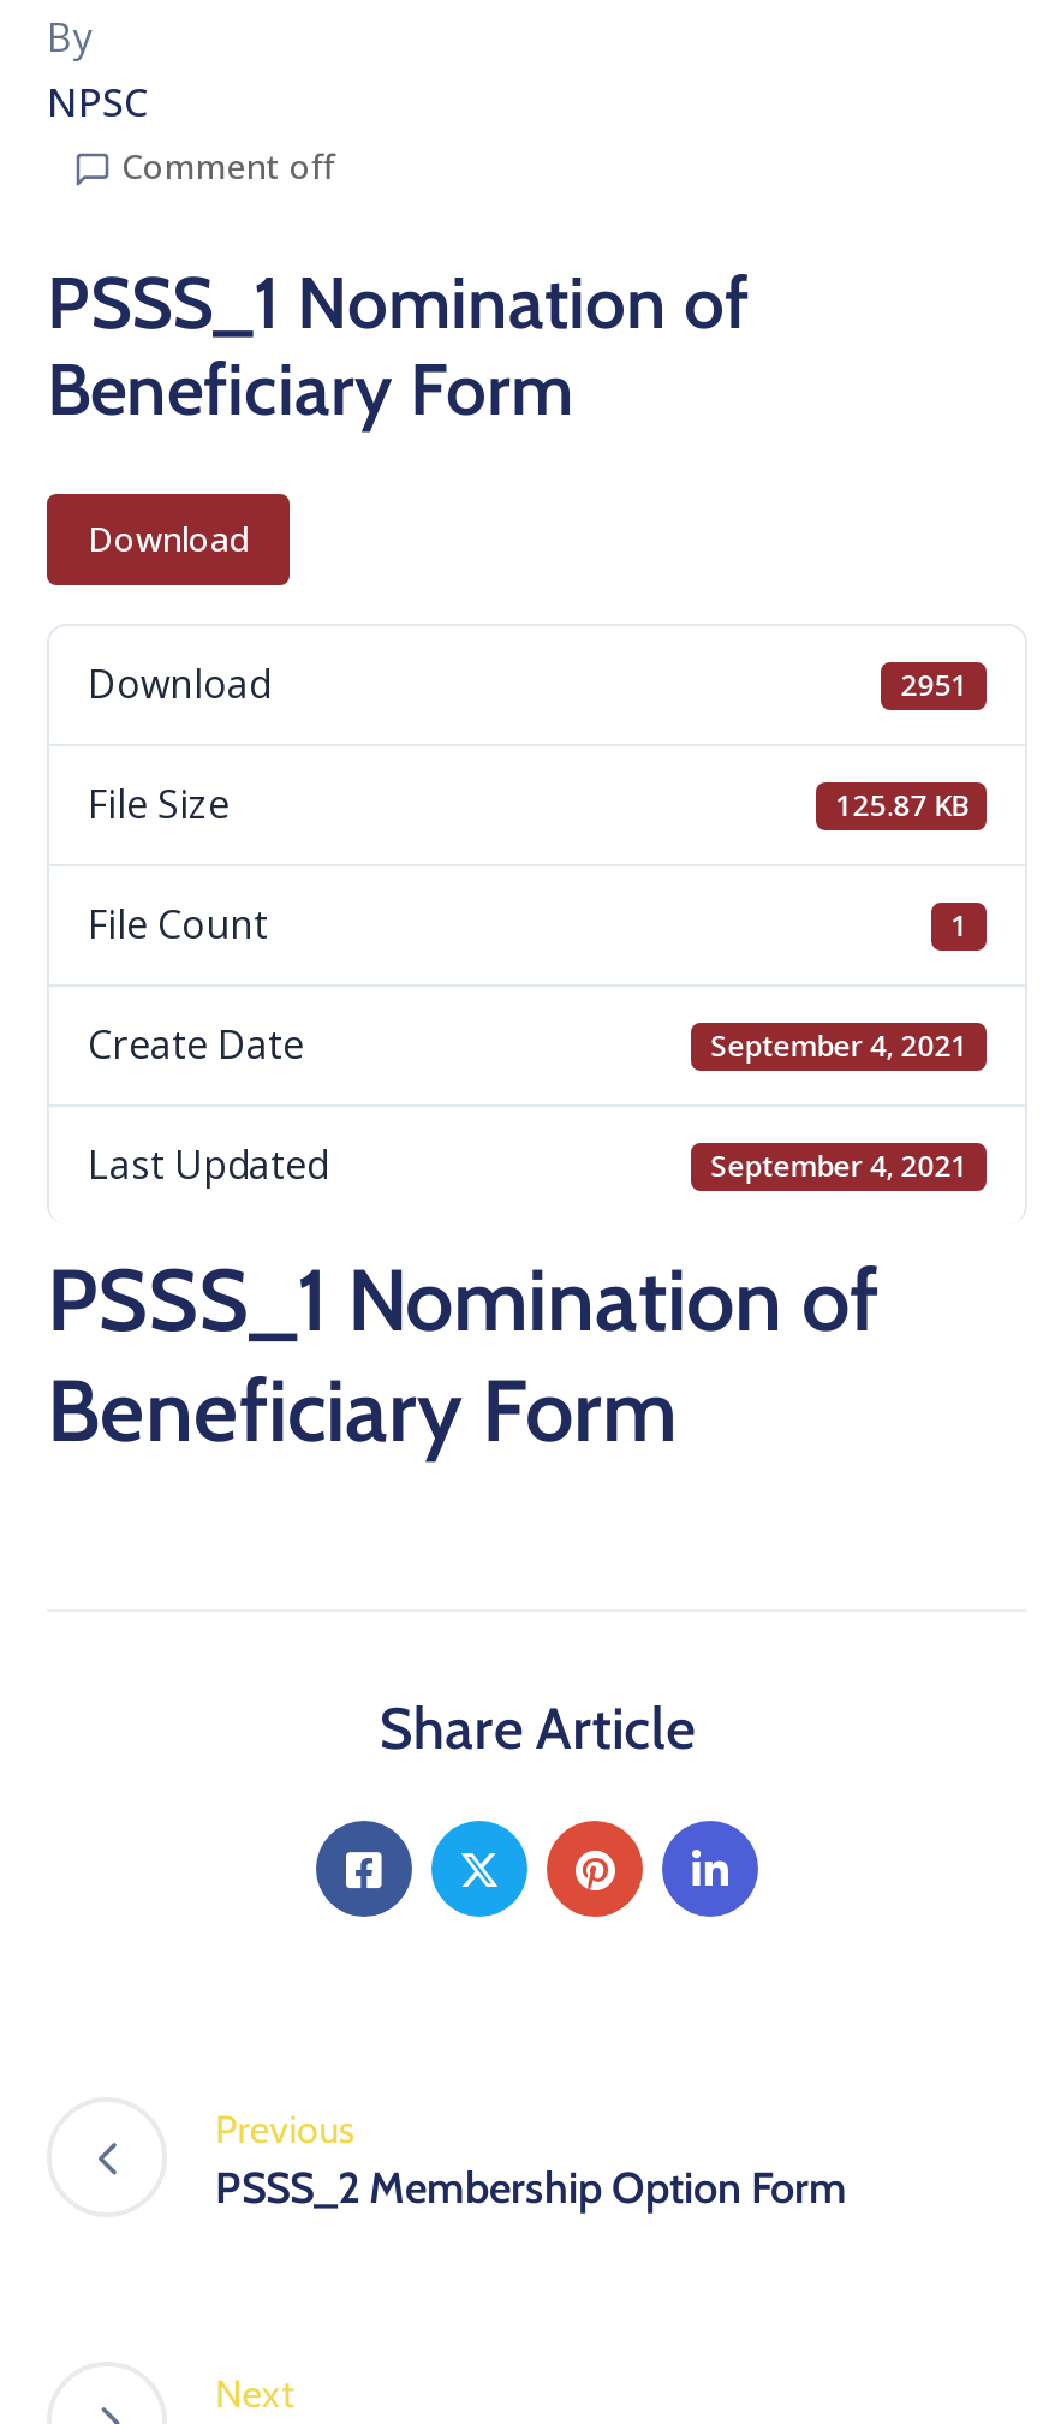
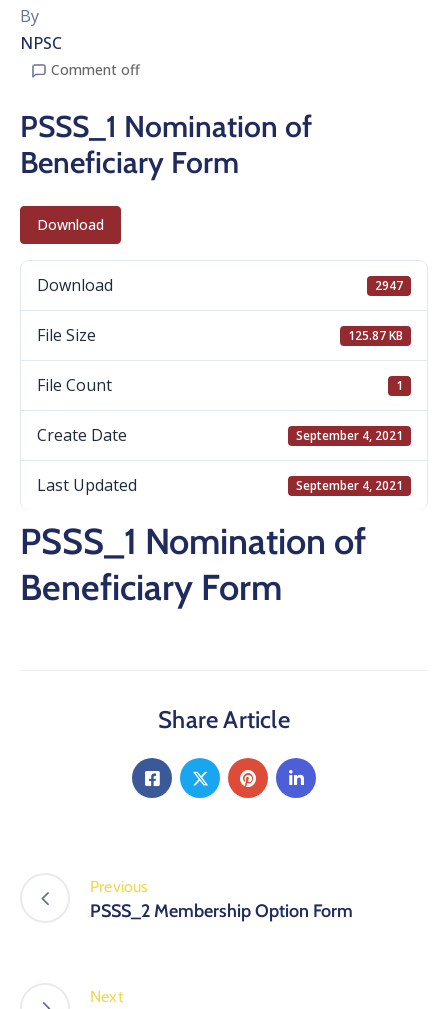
[900,665,968,705] 2951 -> [375,277,403,294] 2947

